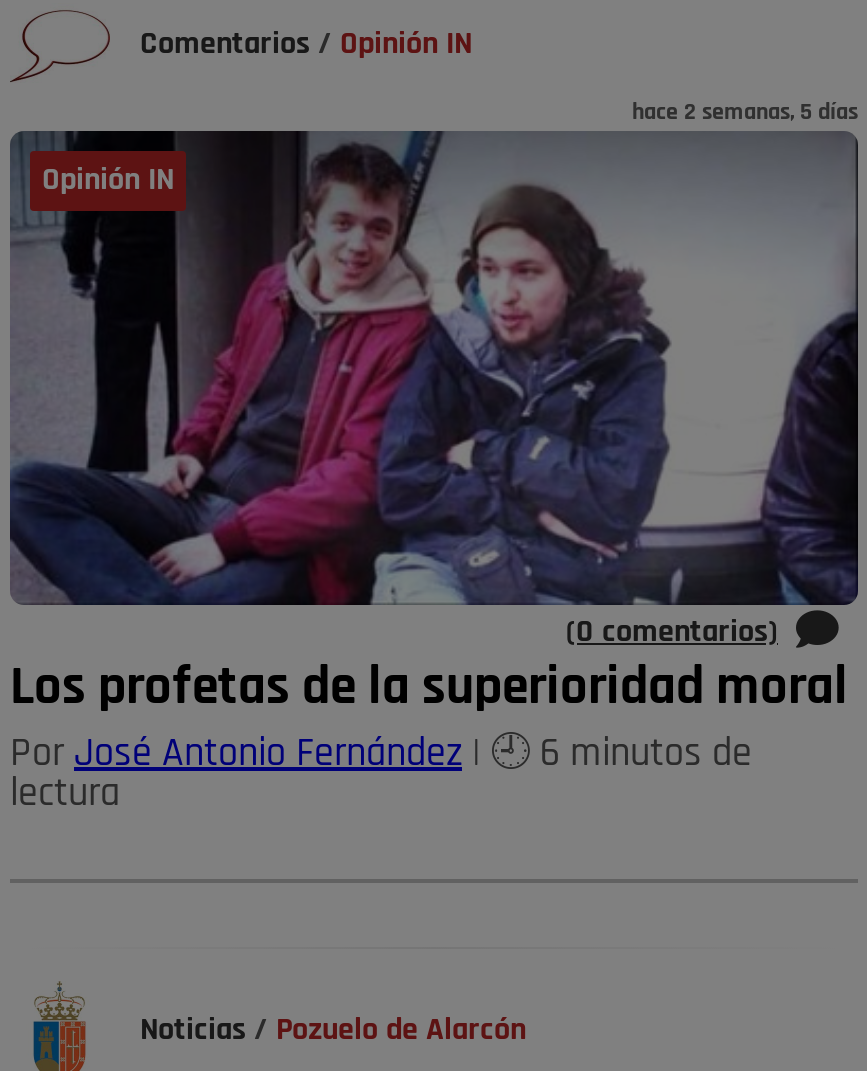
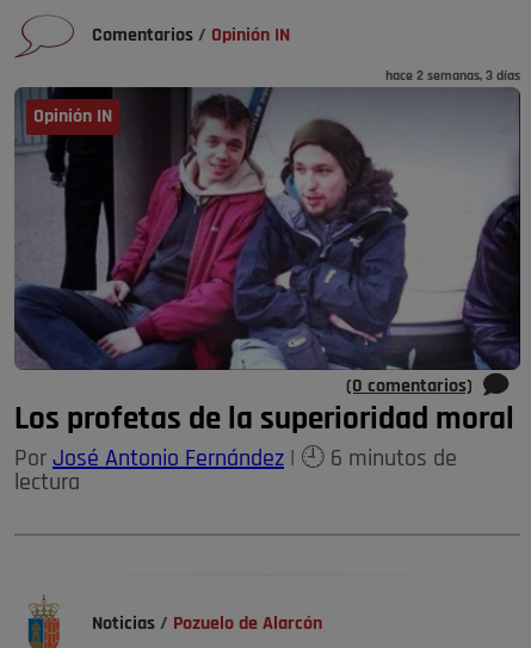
[632,101,858,125] hace 2 semanas, 5 días -> [385,69,520,84] hace 2 semanas, 3 días

